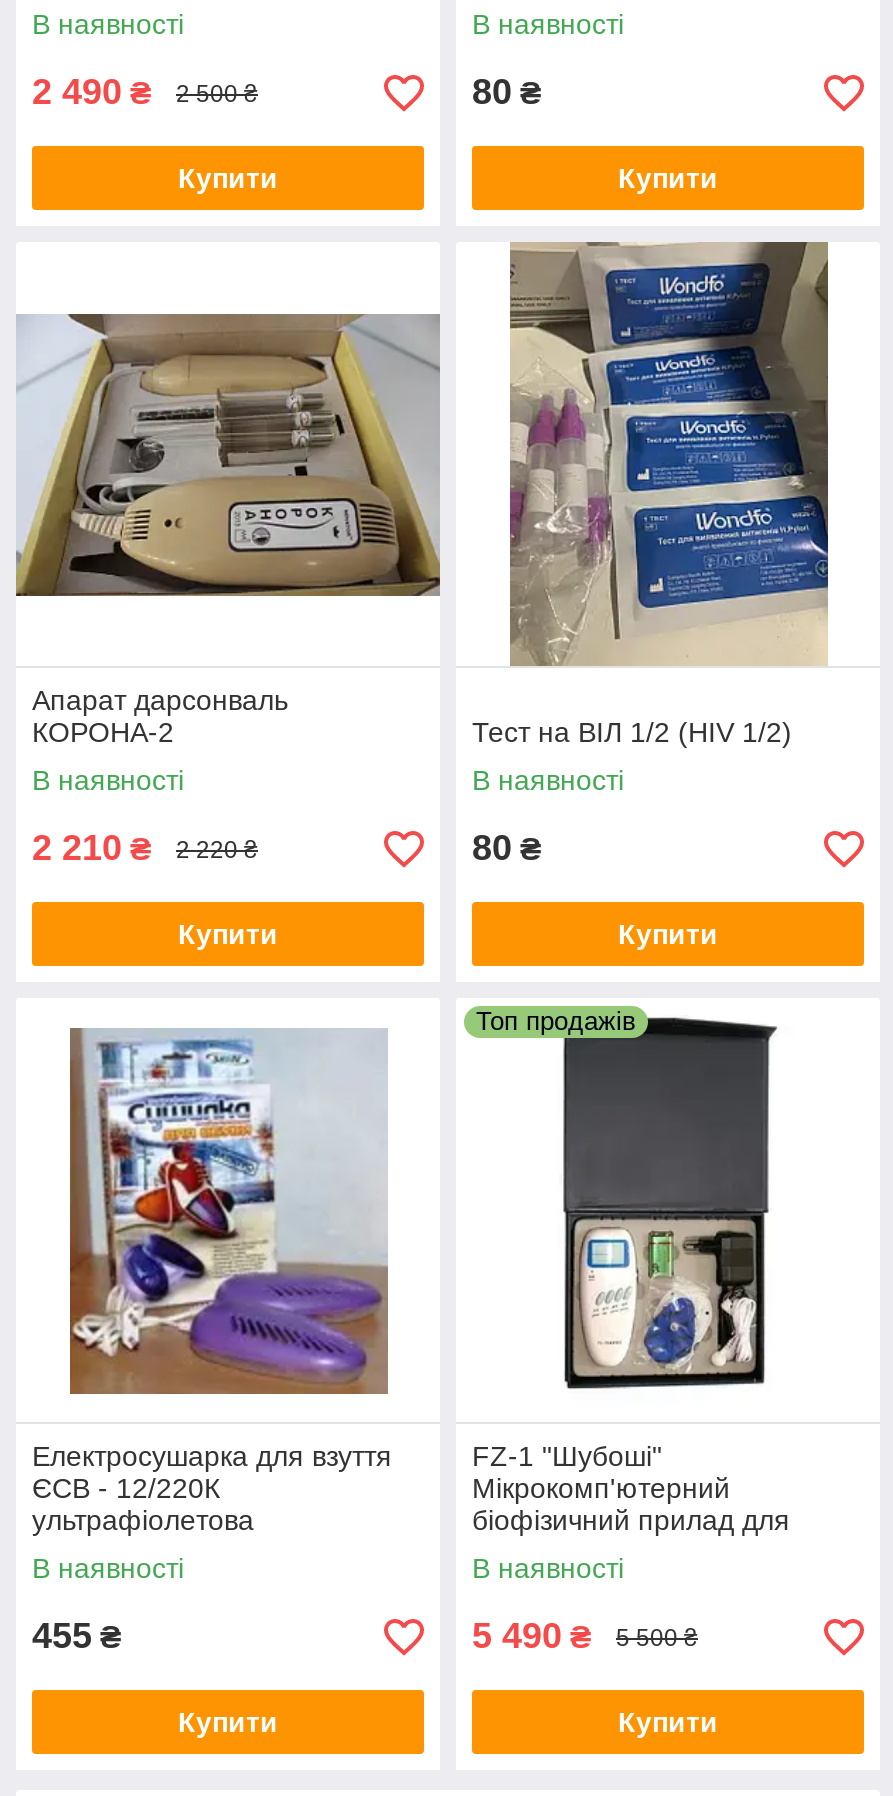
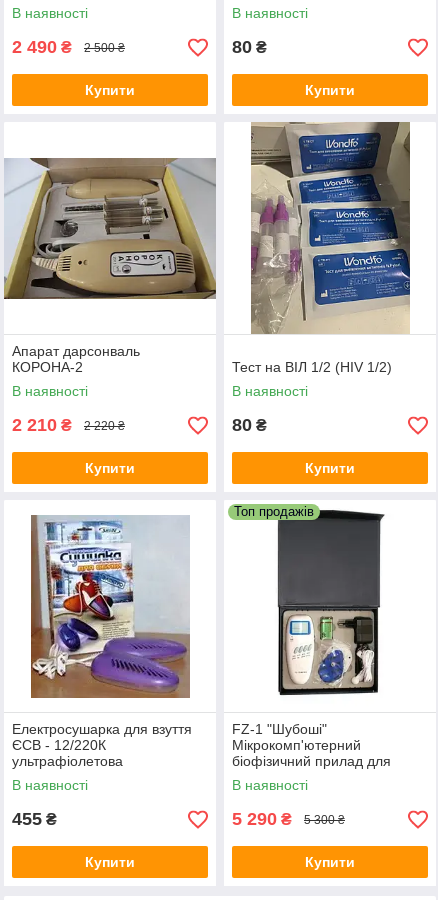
[472,1616,592,1656] 5 490 ₴ -> [232,809,292,829] 5 290 ₴
[616,1624,698,1652] 5 500 ₴ -> [304,813,345,827] 5 300 ₴

